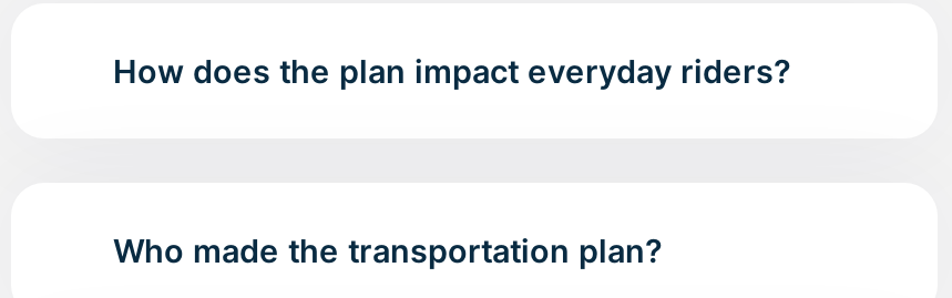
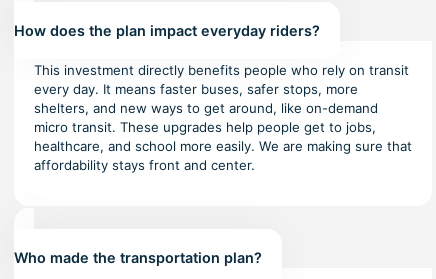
none -> [34,62,412,173] This investment directly benefits people who rely on transit | every day. It means faster buses, safer stops, more | shelters, and new ways to get around, like on-demand | micro transit. These upgrades help people get to jobs, | healthcare, and school more easily. We are making sure that | affordability stays front and center.

